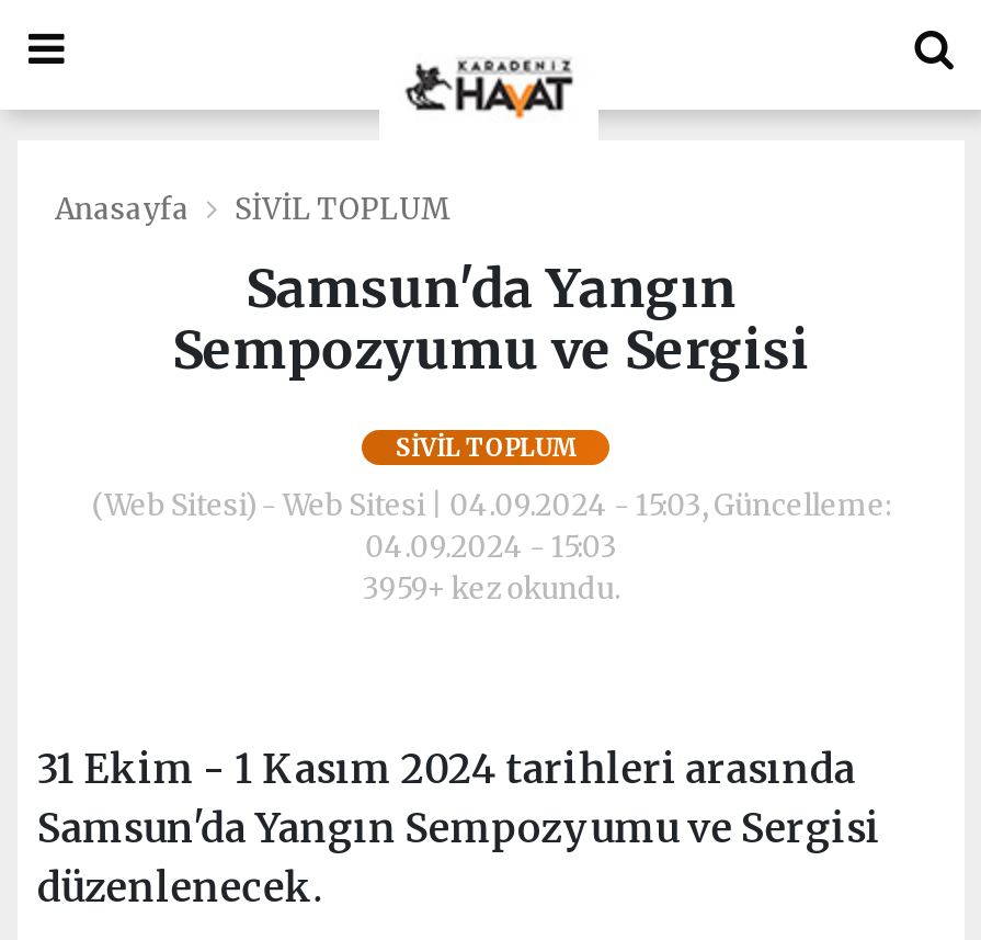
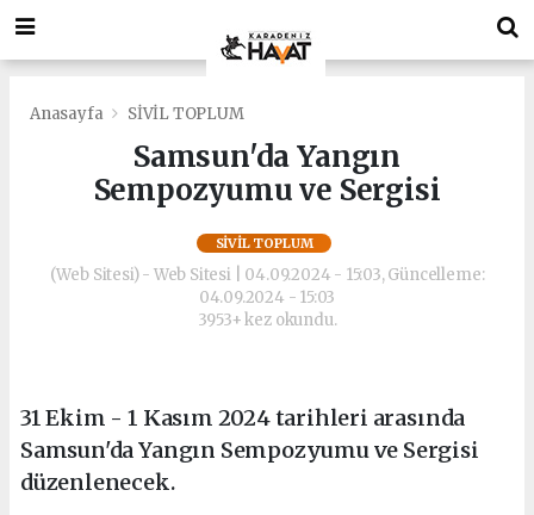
[362,570,620,607] 3959+ kez okundu. -> [197,310,337,330] 3953+ kez okundu.

